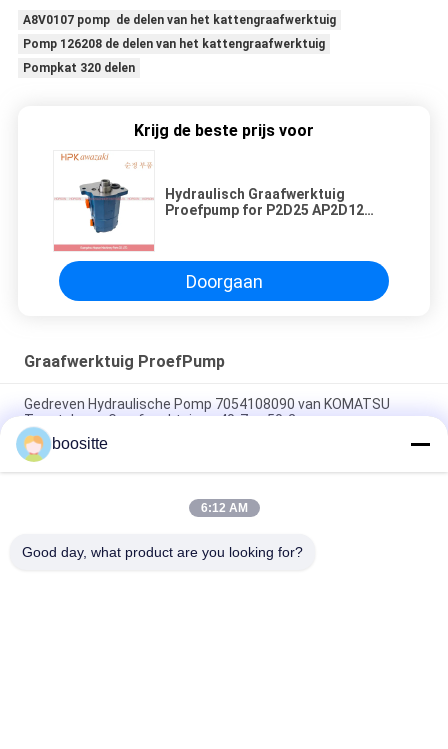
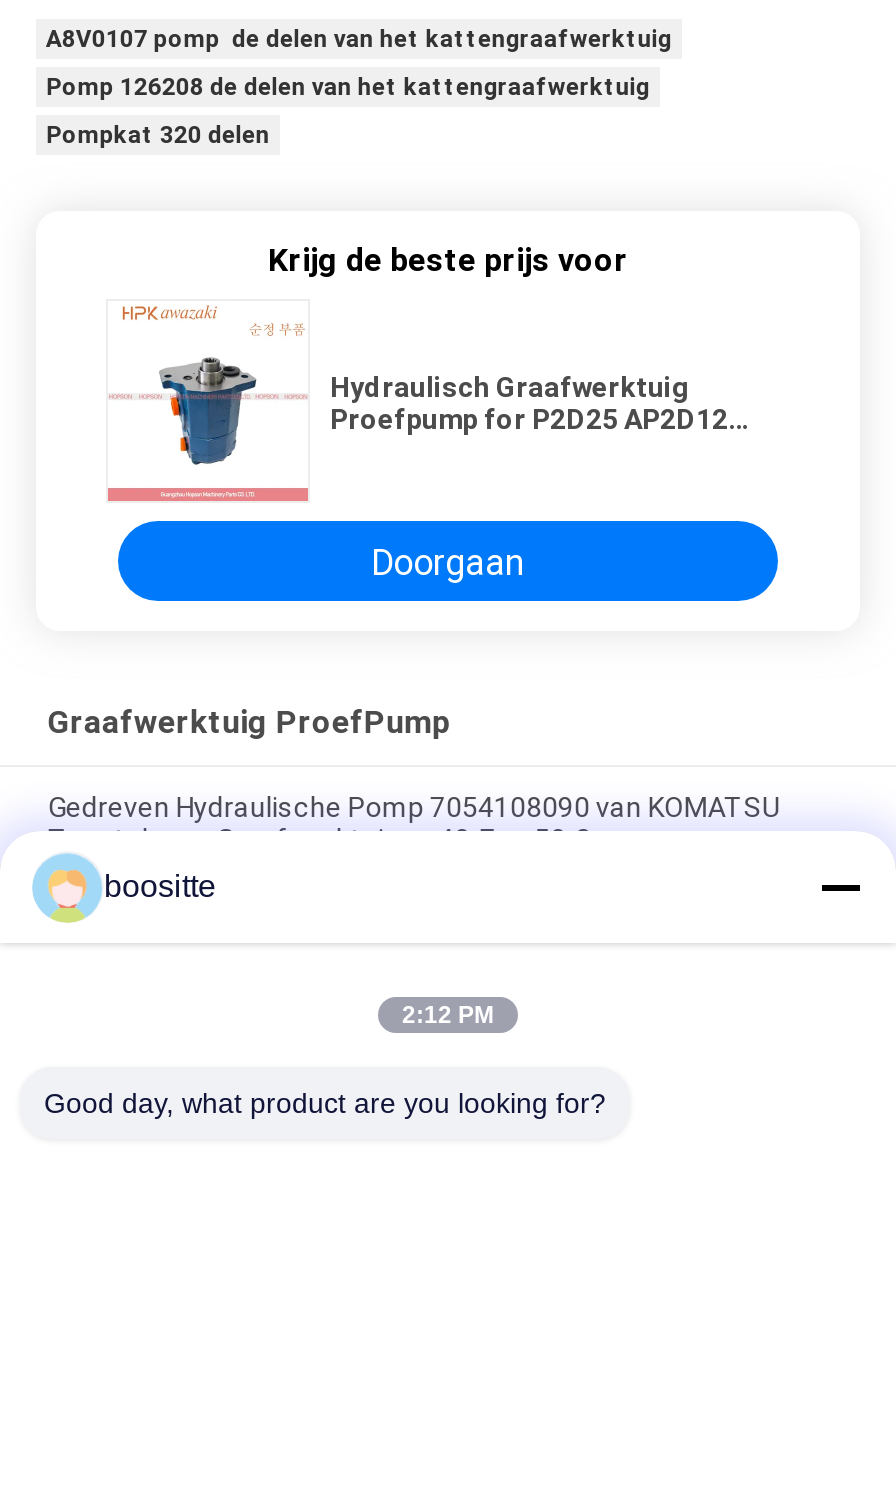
[200,501,247,515] 6:12 AM -> [402,1001,494,1029] 2:12 PM

